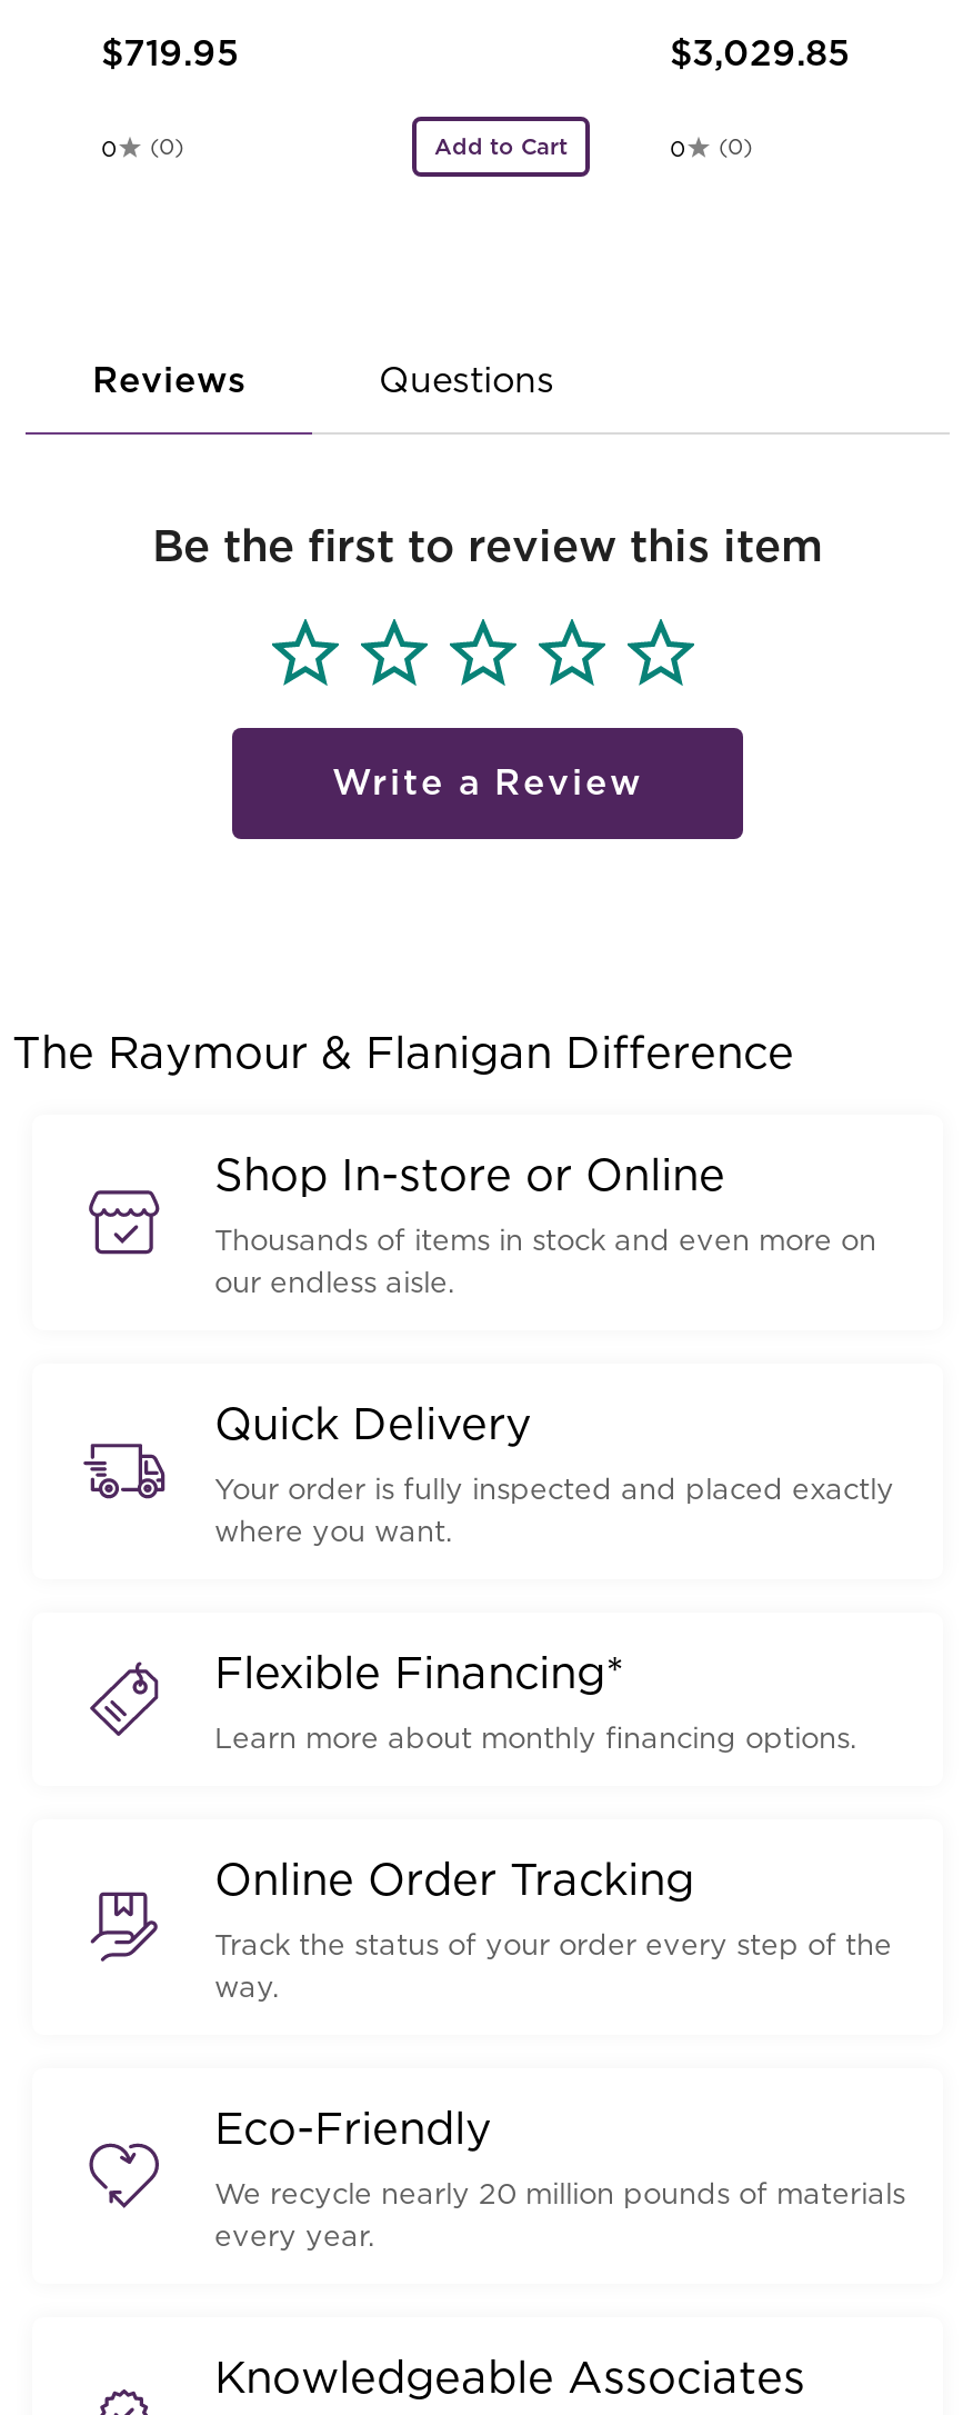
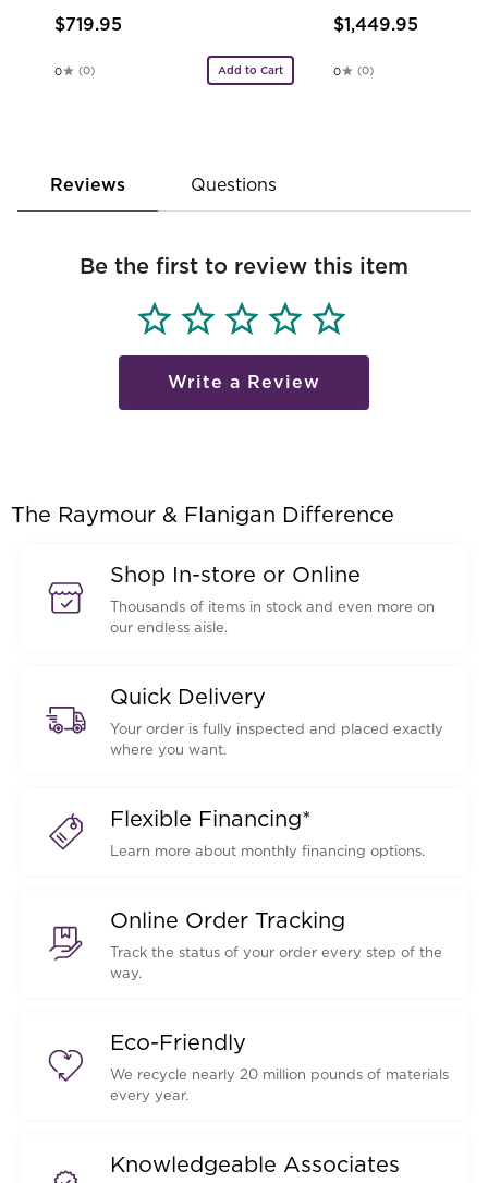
[670,31,850,74] $3,029.85 -> [333,14,418,34] $1,449.95

